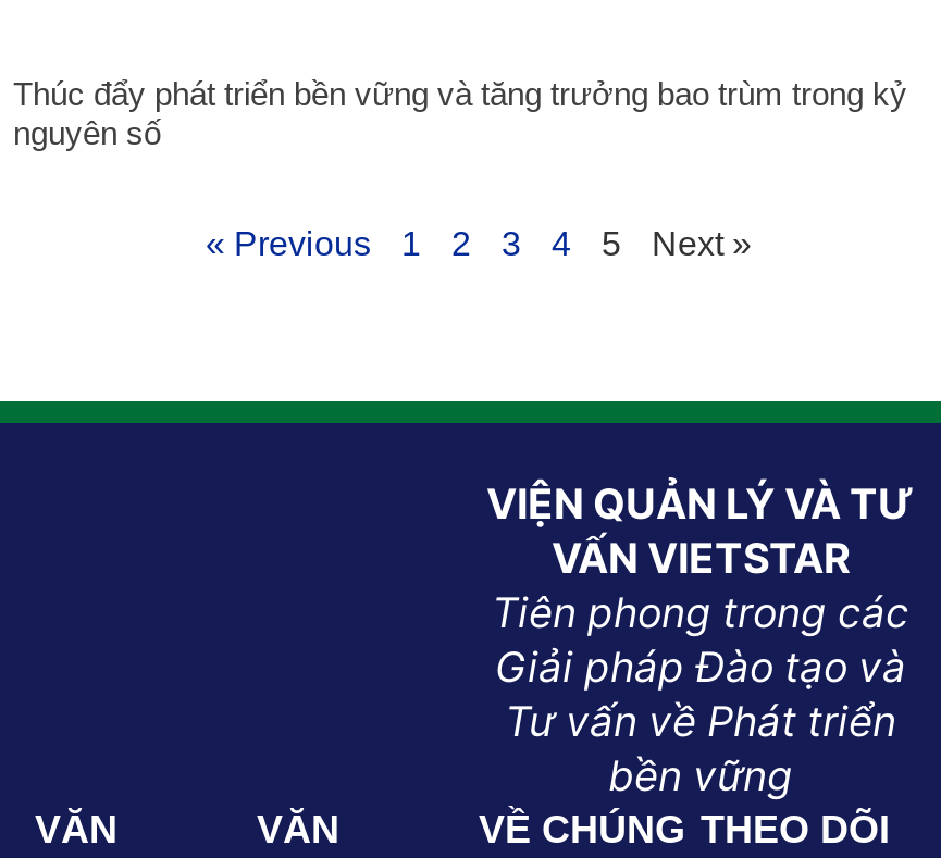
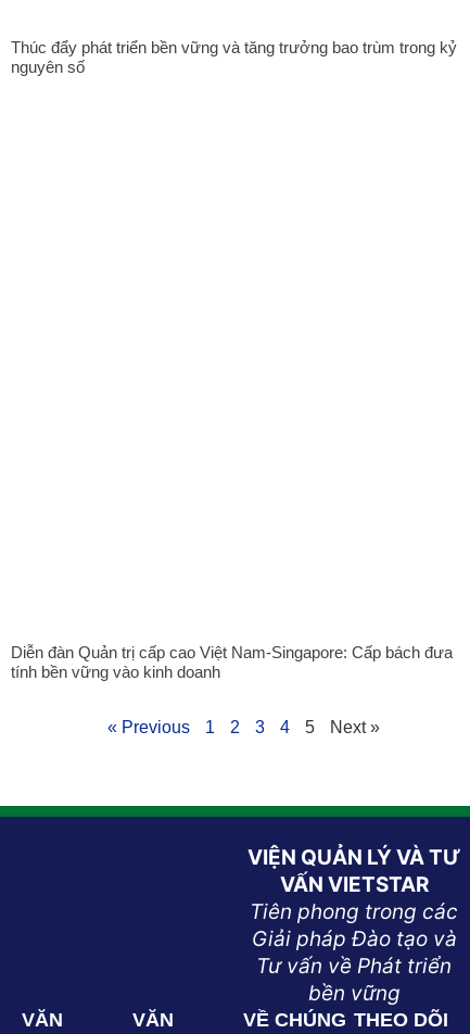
none -> [11,643,453,681] Diễn đàn Quản trị cấp cao Việt Nam-Singapore: Cấp bách đưa | tính bền vững vào kinh doanh

